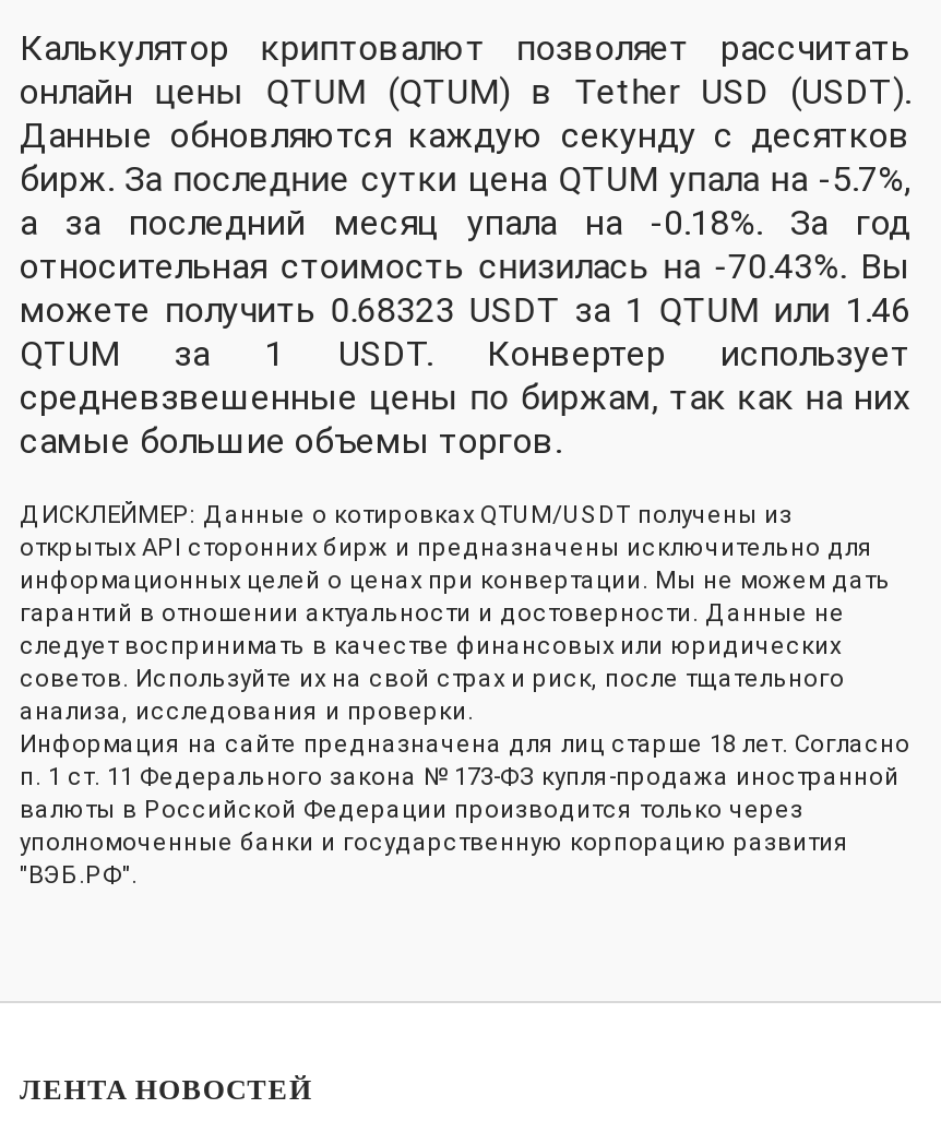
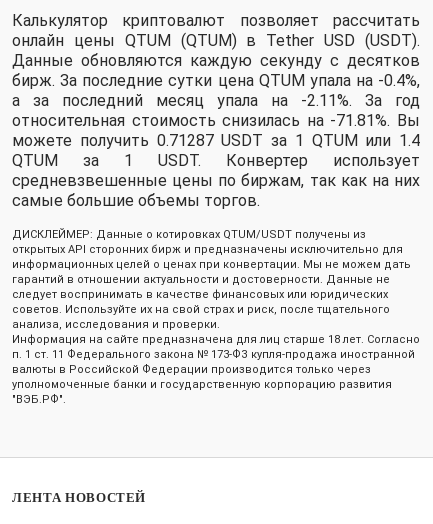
[20,158,910,200] бирж. За последние сутки цена QTUM упала на -5.7%, -> [12,71,420,90] бирж. За последние сутки цена QTUM упала на -0.4%,
[20,202,910,243] а за последний месяц упала на -0.18%. За год -> [12,91,420,110] а за последний месяц упала на -2.11%. За год
[20,246,910,287] относительная стоимость снизилась на -70.43%. Вы -> [12,111,420,130] относительная стоимость снизилась на -71.81%. Вы
[20,289,910,331] можете получить 0.68323 USDT за 1 QTUM или 1.46 -> [12,131,420,150] можете получить 0.71287 USDT за 1 QTUM или 1.4

